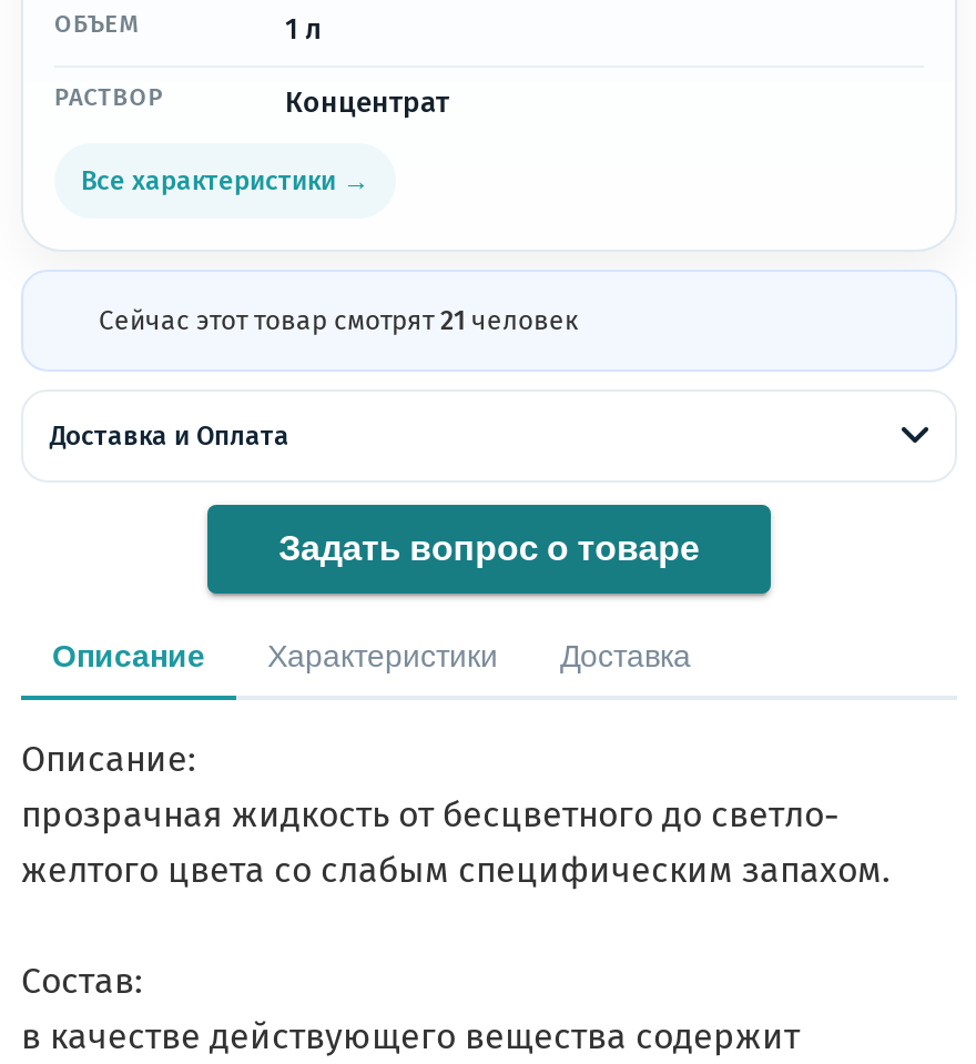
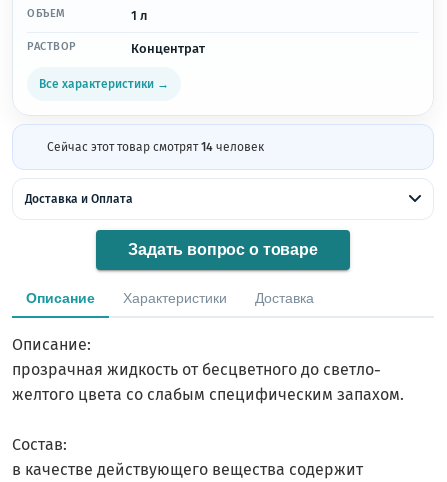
[99,305,578,336] Сейчас этот товар смотрят 21 человек -> [47,140,264,154] Сейчас этот товар смотрят 14 человек

